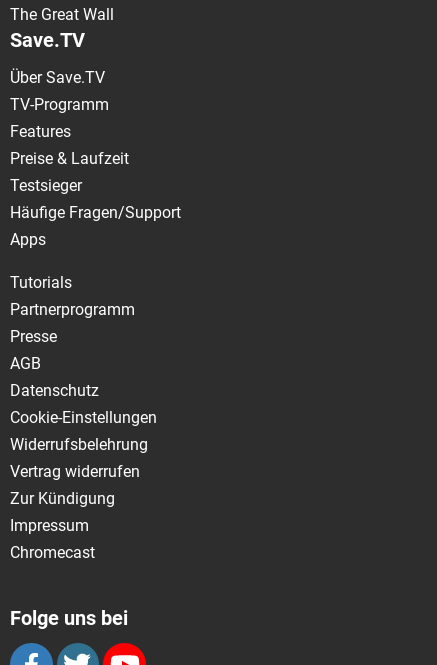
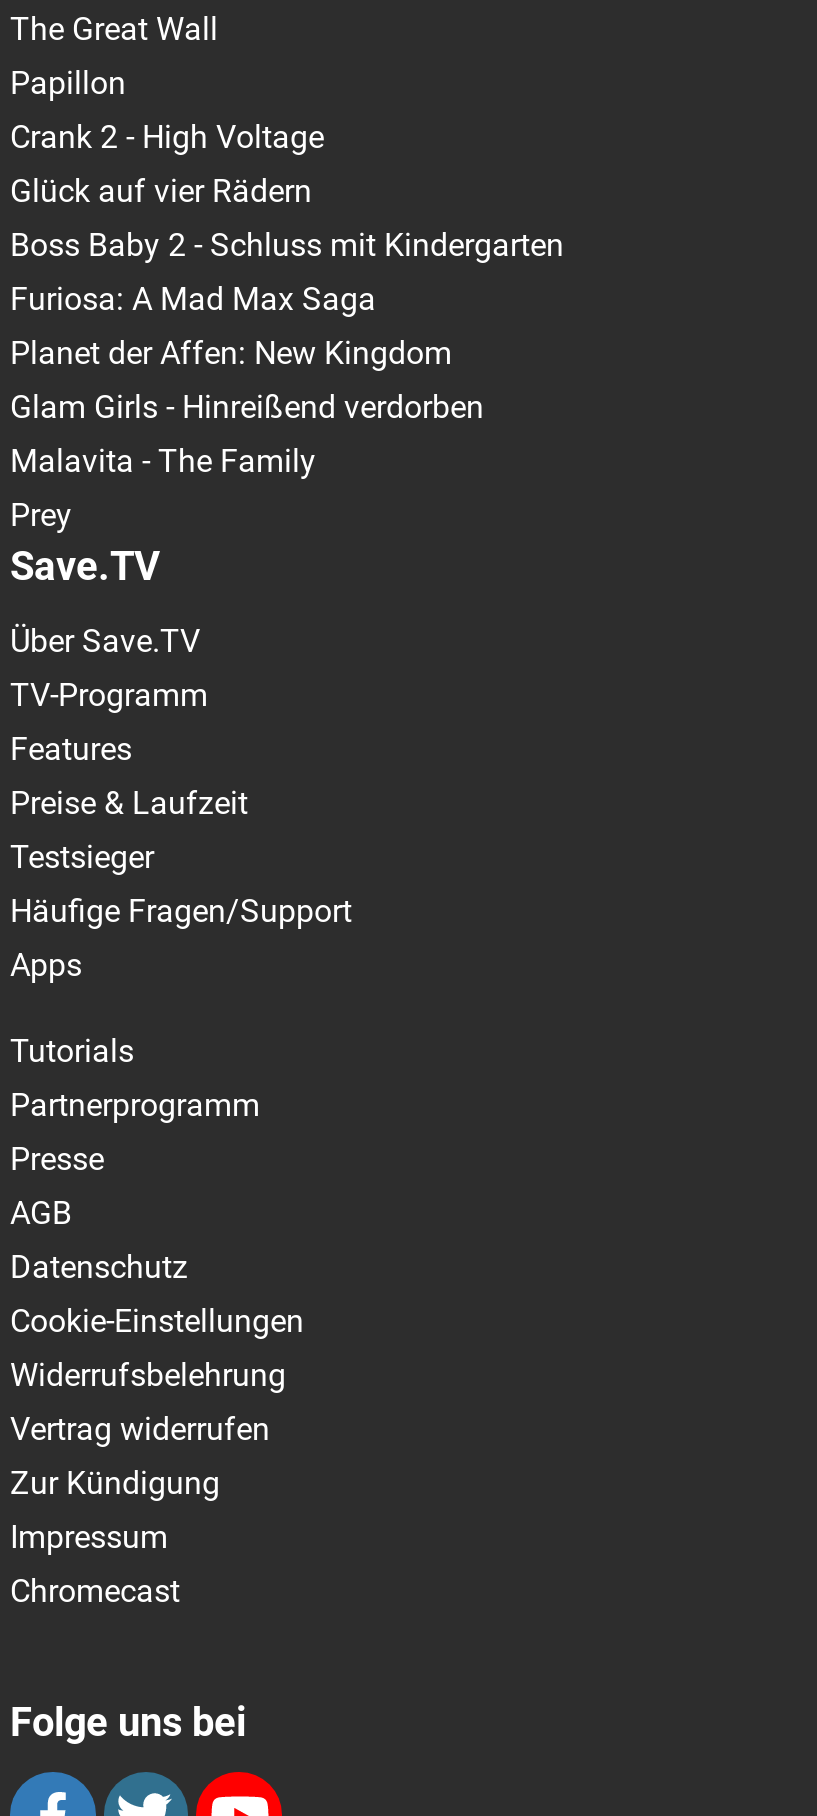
none -> [10,63,564,533] Papillon | Crank 2 - High Voltage | Glück auf vier Rädern | Boss Baby 2 - Schluss mit Kindergarten | Furiosa: A Mad Max Saga | Planet der Affen: New Kingdom | Glam Girls - Hinreißend verdorben | Malavita - The Family | Prey

